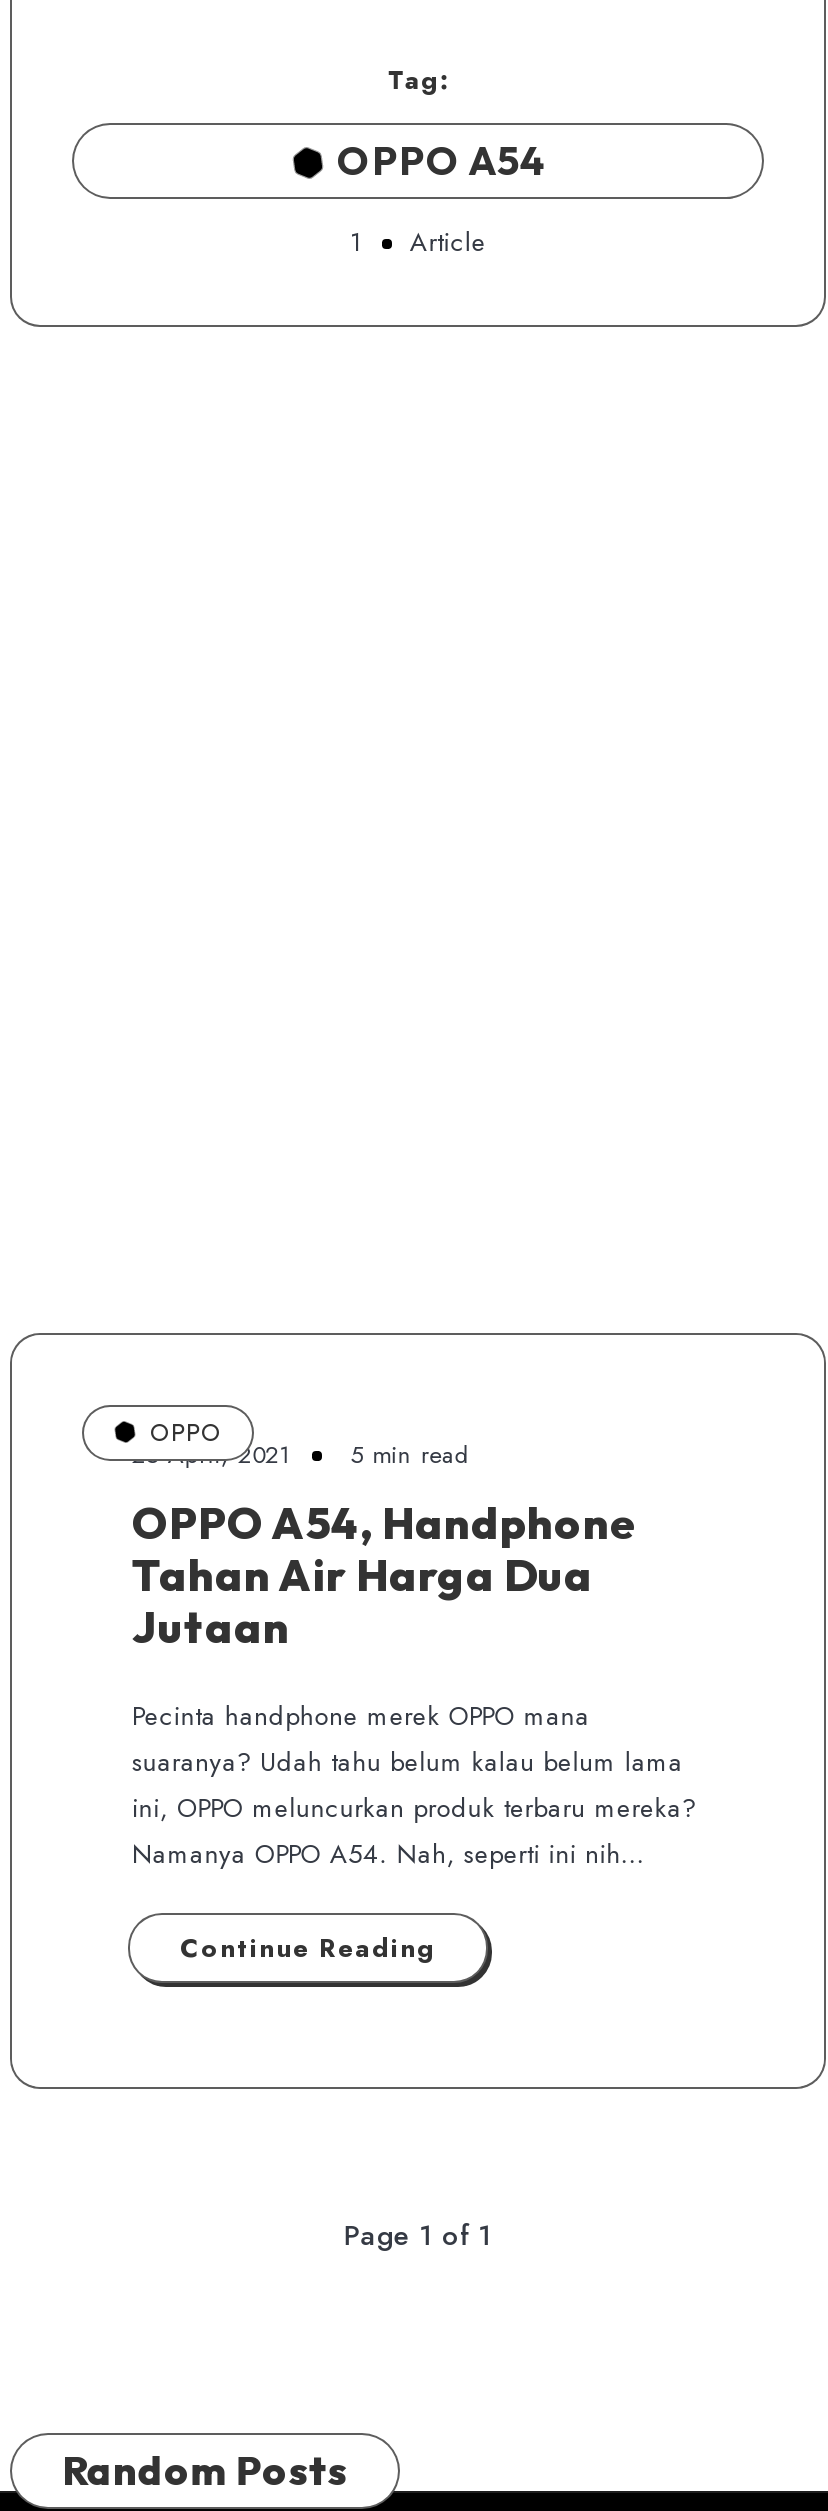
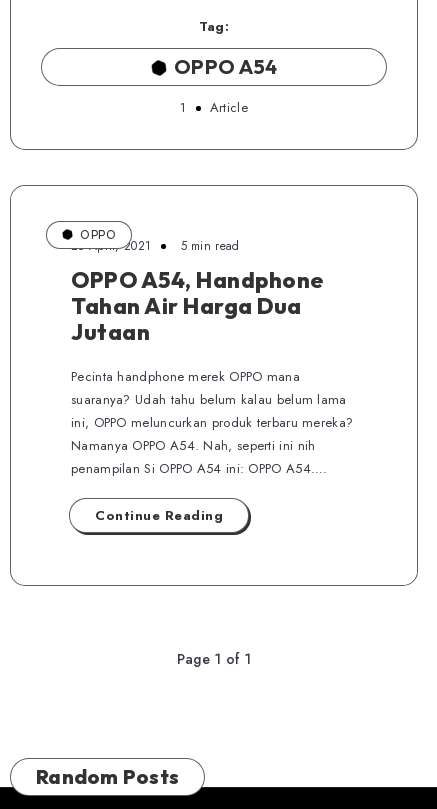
moved [132,1418,696,1828] -> [71,227,353,432]: OPPO | 5 min read | OPPO A54, Handphone | Tahan Air Harga Dua | Jutaan | Pecinta handphone merek OPPO mana | suaranya? Udah tahu belum kalau belum lama | ini, OPPO meluncurkan produk terbaru mereka?
[132,1836,645,1874] Namanya OPPO A54. Nah, seperti ini nih… -> [71,436,327,478] Namanya OPPO A54. Nah, seperti ini nih | penampilan Si OPPO A54 ini: OPPO A54….

